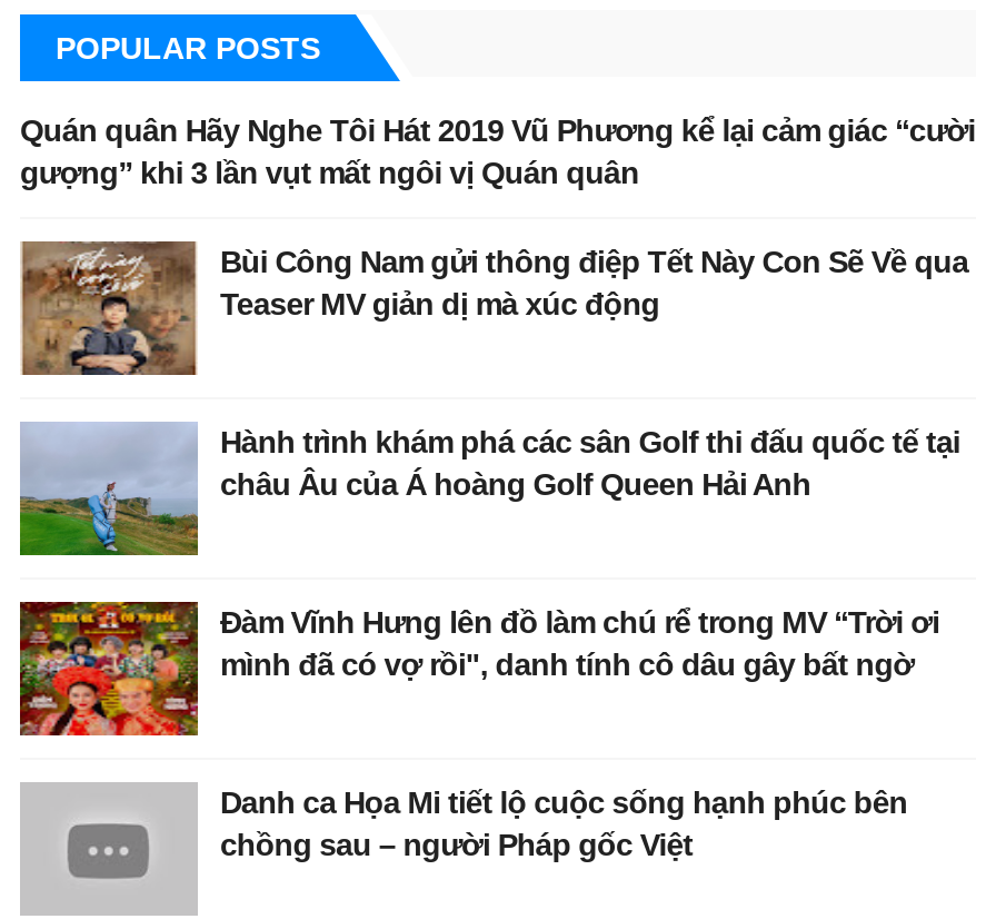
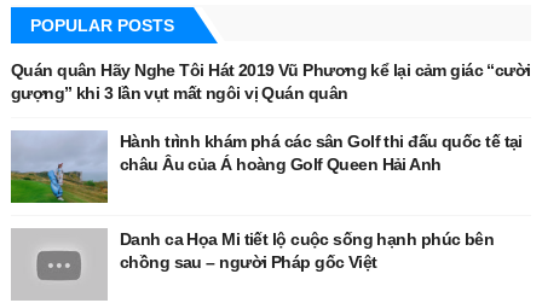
[20,239,968,377] [image] | Bùi Công Nam gửi thông điệp Tết Này Con Sẽ Về qua | Teaser MV giản dị mà xúc động -> none
[18,600,939,738] [image] | Đàm Vĩnh Hưng lên đồ làm chú rể trong MV “Trời ơi | mình đã có vợ rồi", danh tính cô dâu gây bất ngờ -> none

